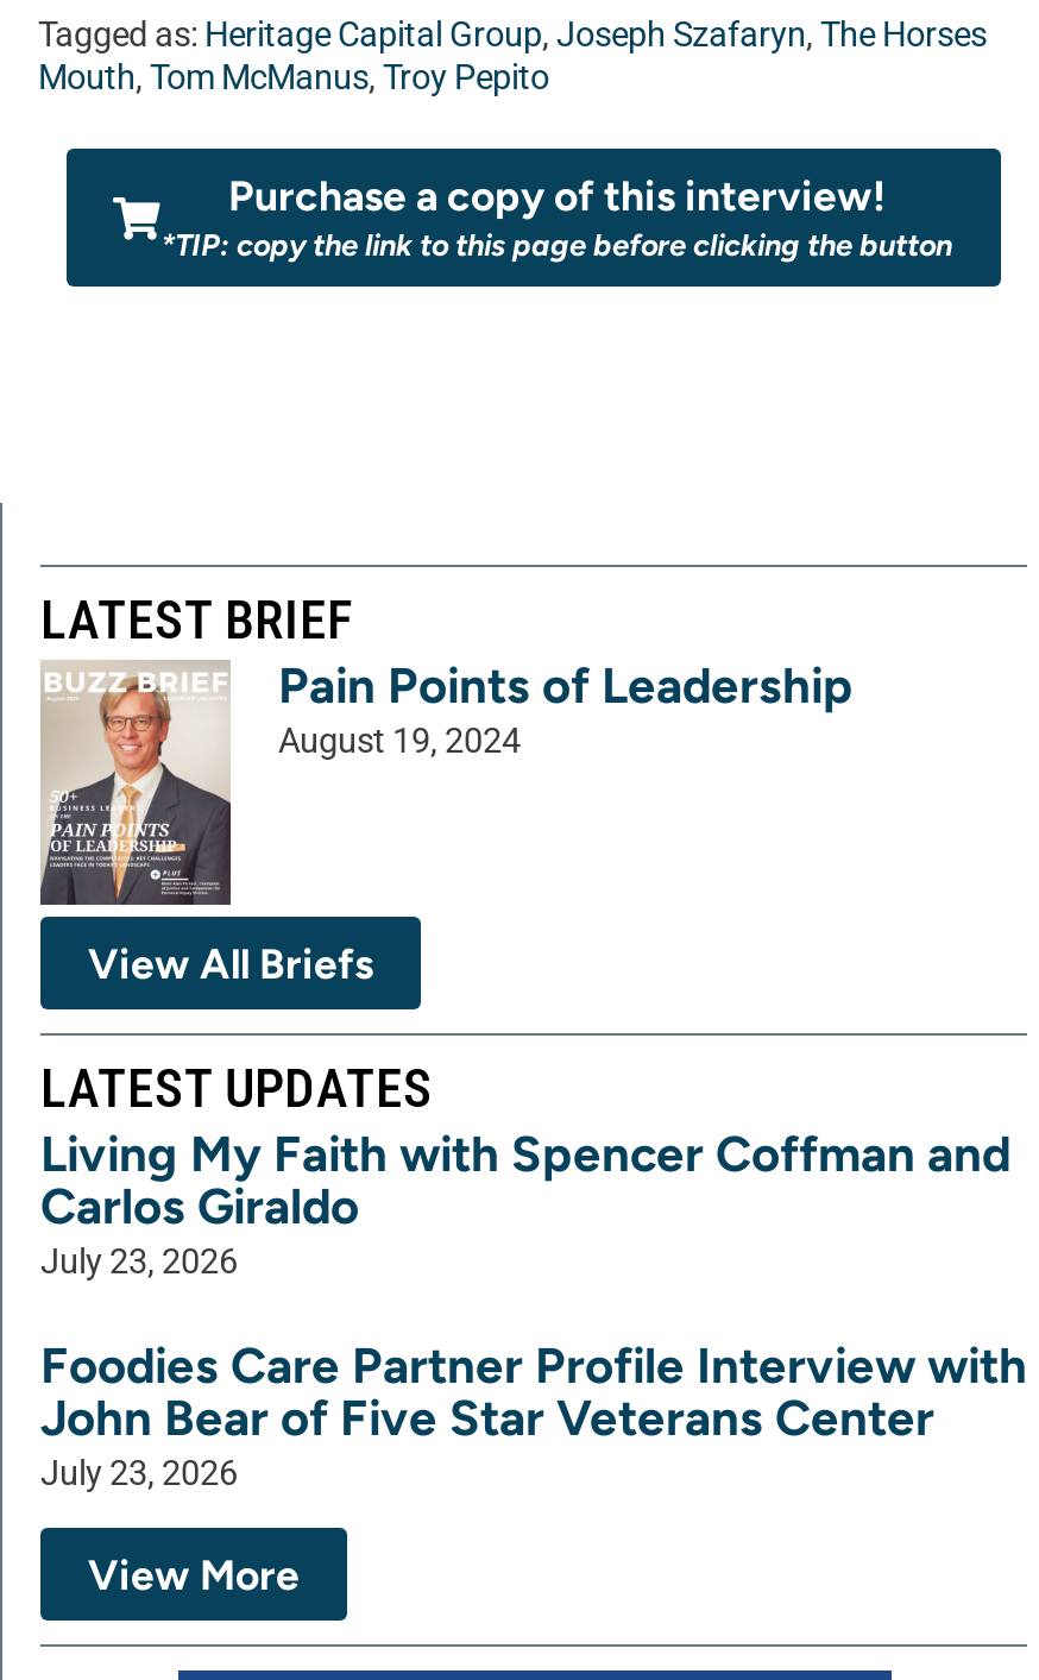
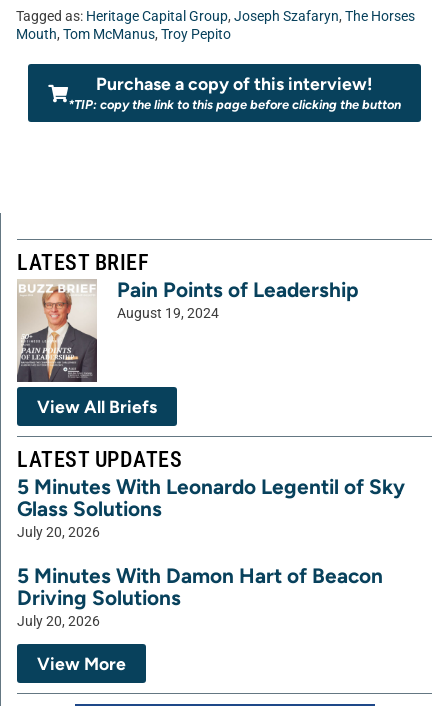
[40,1125,1010,1284] Living My Faith with Spencer Coffman and | Carlos Giraldo | July 23, 2026 -> [17,474,405,541] 5 Minutes With Leonardo Legentil of Sky | Glass Solutions | July 20, 2026
[40,1336,1027,1495] Foodies Care Partner Profile Interview with | John Bear of Five Star Veterans Center | July 23, 2026 -> [17,563,383,630] 5 Minutes With Damon Hart of Beacon | Driving Solutions | July 20, 2026

